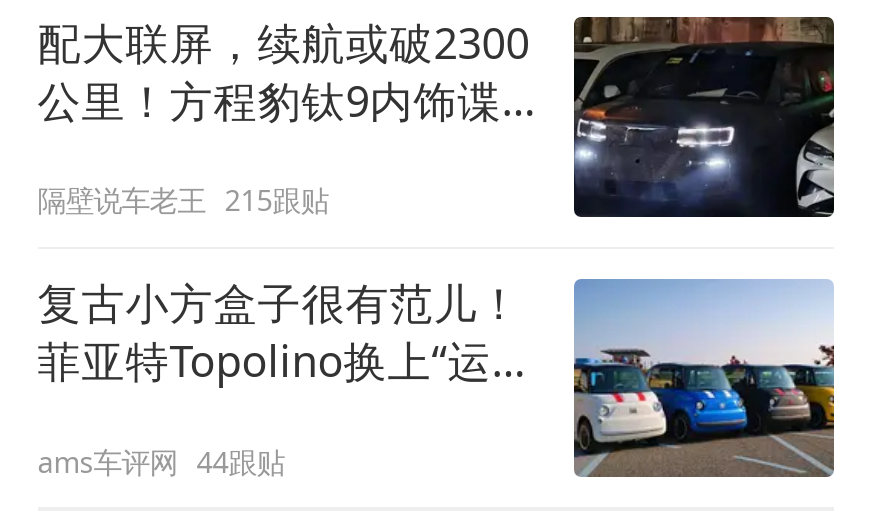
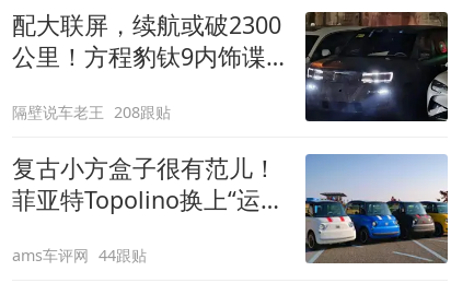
[37,181,329,219] 隔壁说车老王 215跟贴 -> [12,102,171,122] 隔壁说车老王 208跟贴

